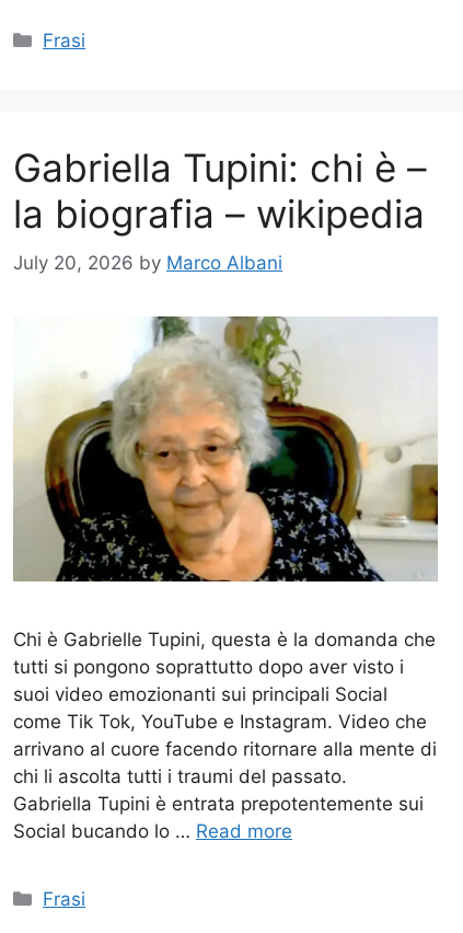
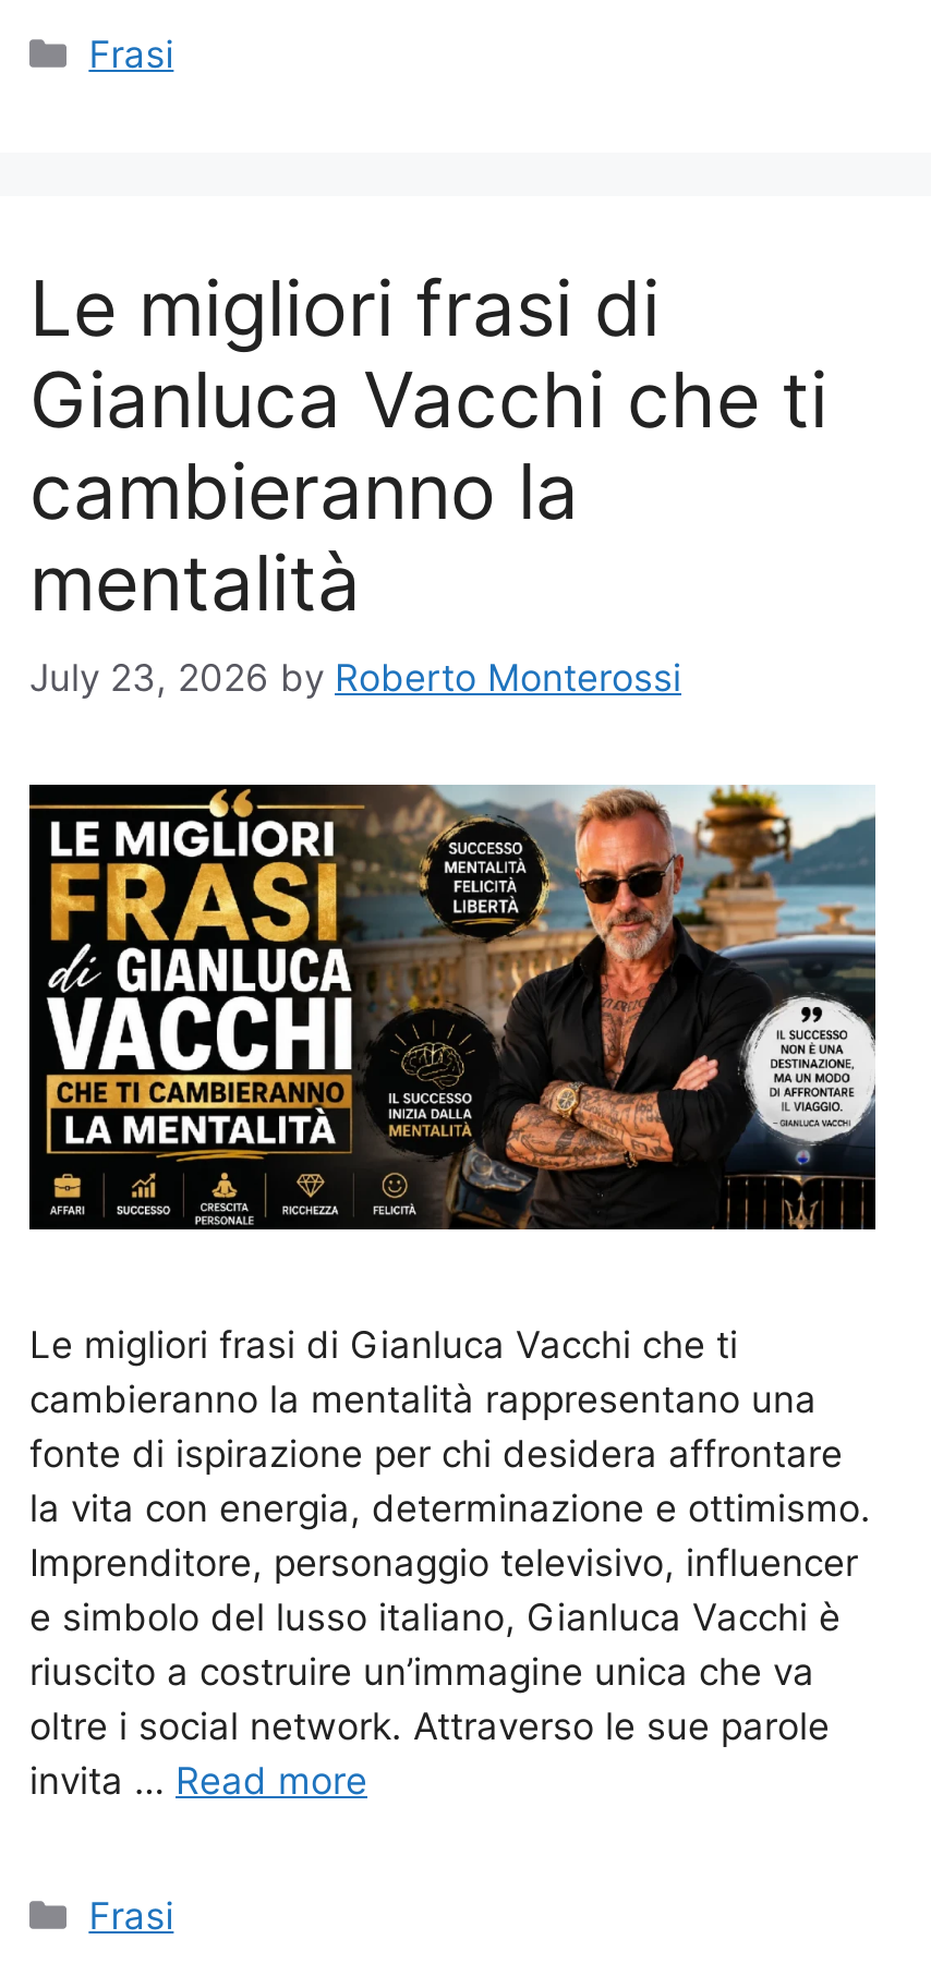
[13,145,427,274] Gabriella Tupini: chi è – | la biografia – wikipedia | July 20, 2026 by Marco Albani -> [29,261,827,700] Le migliori frasi di | Gianluca Vacchi che ti | cambieranno la | mentalità | July 23, 2026 by Roberto Monterossi
[13,315,439,583] [image] -> [27,755,878,1209] [image]
[13,629,437,842] Chi è Gabrielle Tupini, questa è la domanda che | tutti si pongono soprattutto dopo aver visto i | suoi video emozionanti sui principali Social | come Tik Tok, YouTube e Instagram. Video che | arrivano al cuore facendo ritornare alla mente di | chi li ascolta tutti i traumi del passato. | Gabriella Tupini è entrata prepotentemente sui | Social bucando lo … Read more -> [29,1323,871,1803] Le migliori frasi di Gianluca Vacchi che ti | cambieranno la mentalità rappresentano una | fonte di ispirazione per chi desidera affrontare | la vita con energia, determinazione e ottimismo. | Imprenditore, personaggio televisivo, influencer | e simbolo del lusso italiano, Gianluca Vacchi è | riuscito a costruire un’immagine unica che va | oltre i social network. Attraverso le sue parole | invita … Read more

